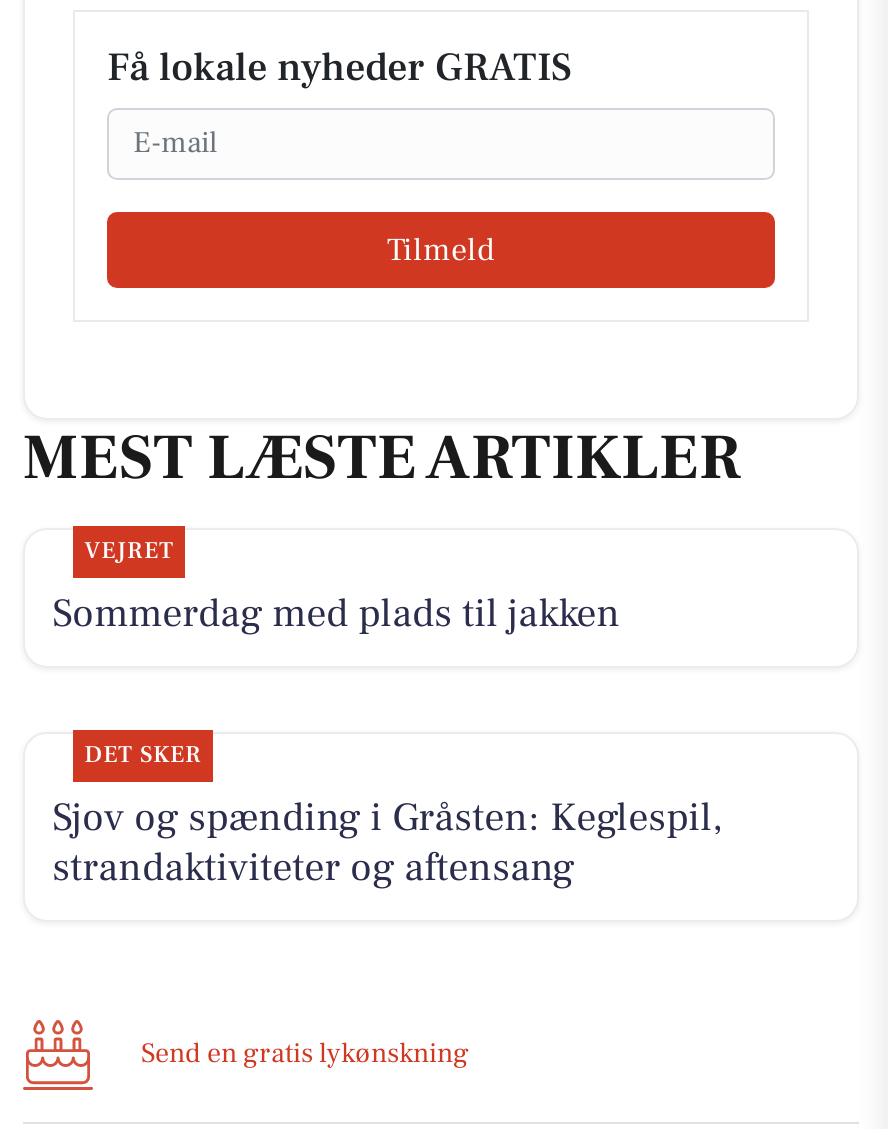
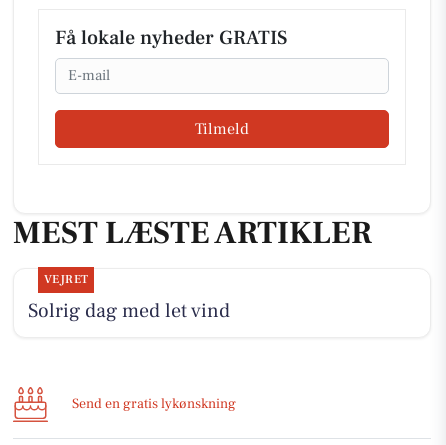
[52,587,722,894] Sommerdag med plads til jakken | DET SKER | Sjov og spænding i Gråsten: Keglespil, | strandaktiviteter og aftensang -> [28,298,230,324] Solrig dag med let vind

